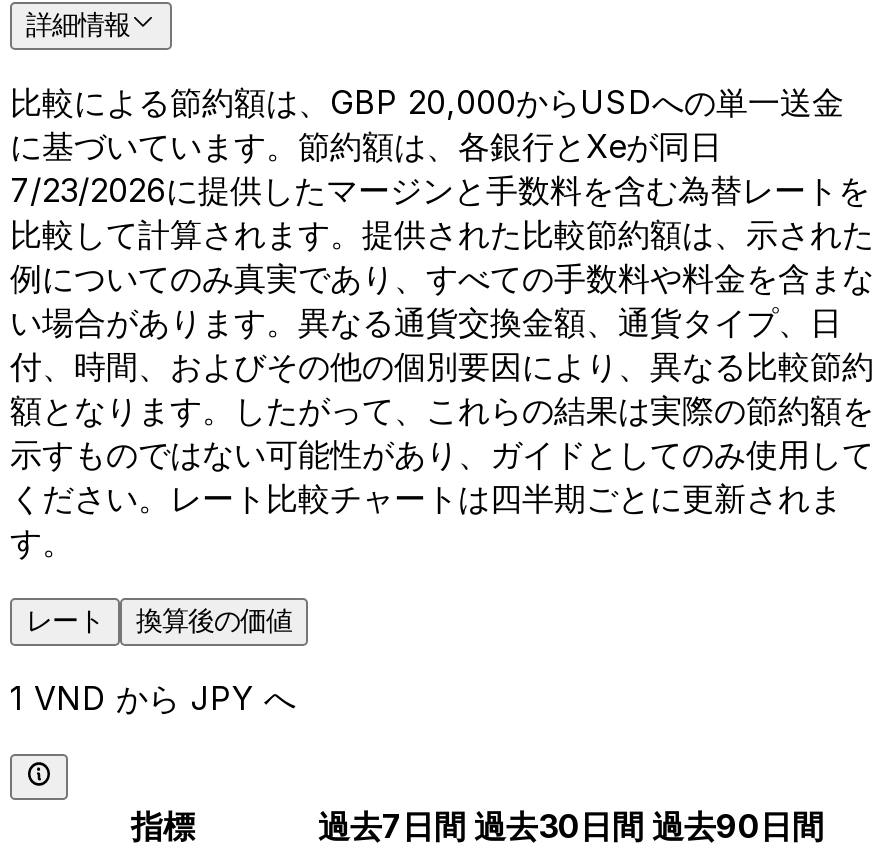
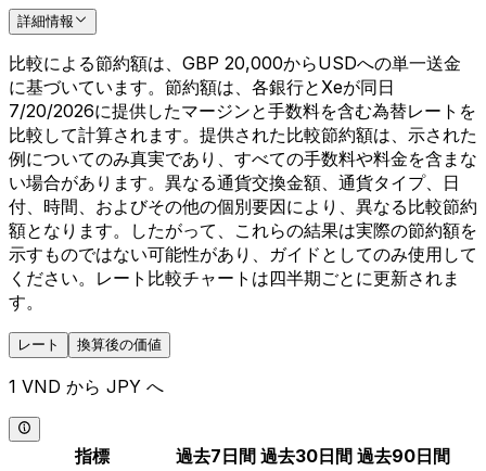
[10,171,870,211] 7/23/2026に提供したマージンと手数料を含む為替レートを -> [9,100,476,122] 7/20/2026に提供したマージンと手数料を含む為替レートを

